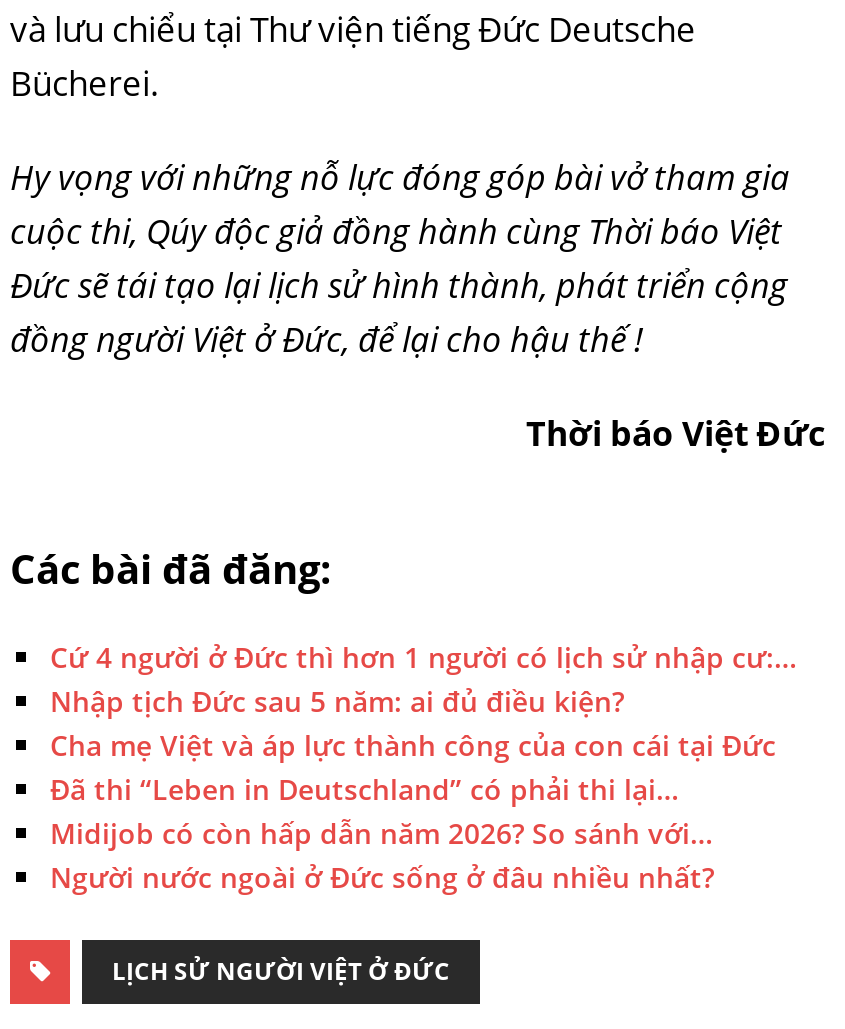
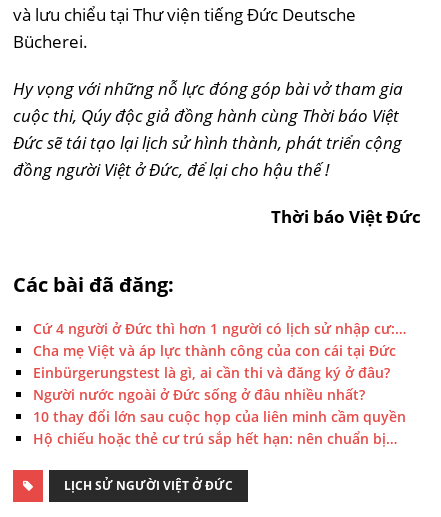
[50,682,624,720] Nhập tịch Đức sau 5 năm: ai đủ điều kiện? -> none
moved [50,726,776,764] -> [33,341,396,360]: Cha mẹ Việt và áp lực thành công của con cái tại Đức
[50,770,712,852] Đã thi “Leben in Deutschland” có phải thi lại… | Midijob có còn hấp dẫn năm 2026? So sánh với… -> [33,363,390,382] Einbürgerungstest là gì, ai cần thi và đăng ký ở đâu?
moved [50,858,714,896] -> [33,385,365,404]: Người nước ngoài ở Đức sống ở đâu nhiều nhất?
none -> [33,407,406,448] 10 thay đổi lớn sau cuộc họp của liên minh cầm quyền | Hộ chiếu hoặc thẻ cư trú sắp hết hạn: nên chuẩn bị…

